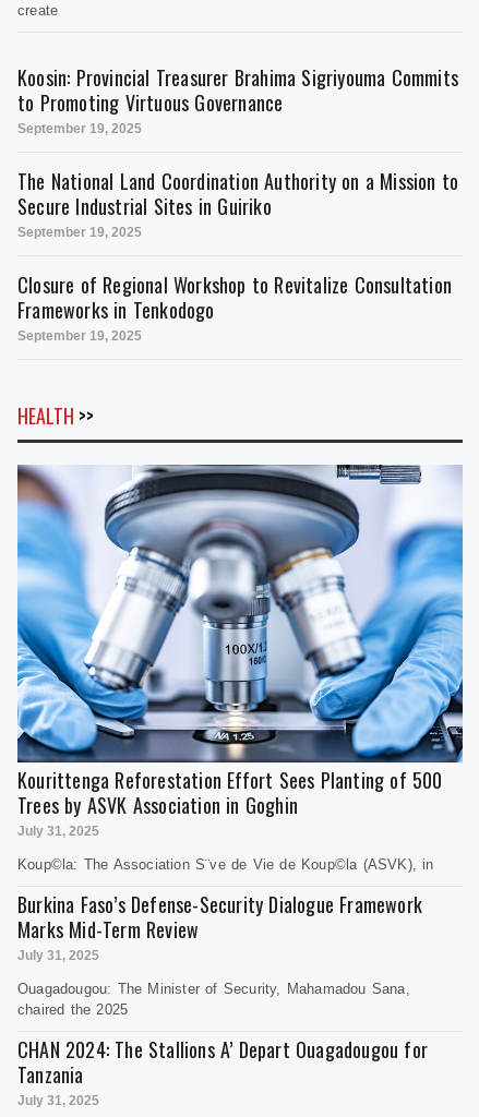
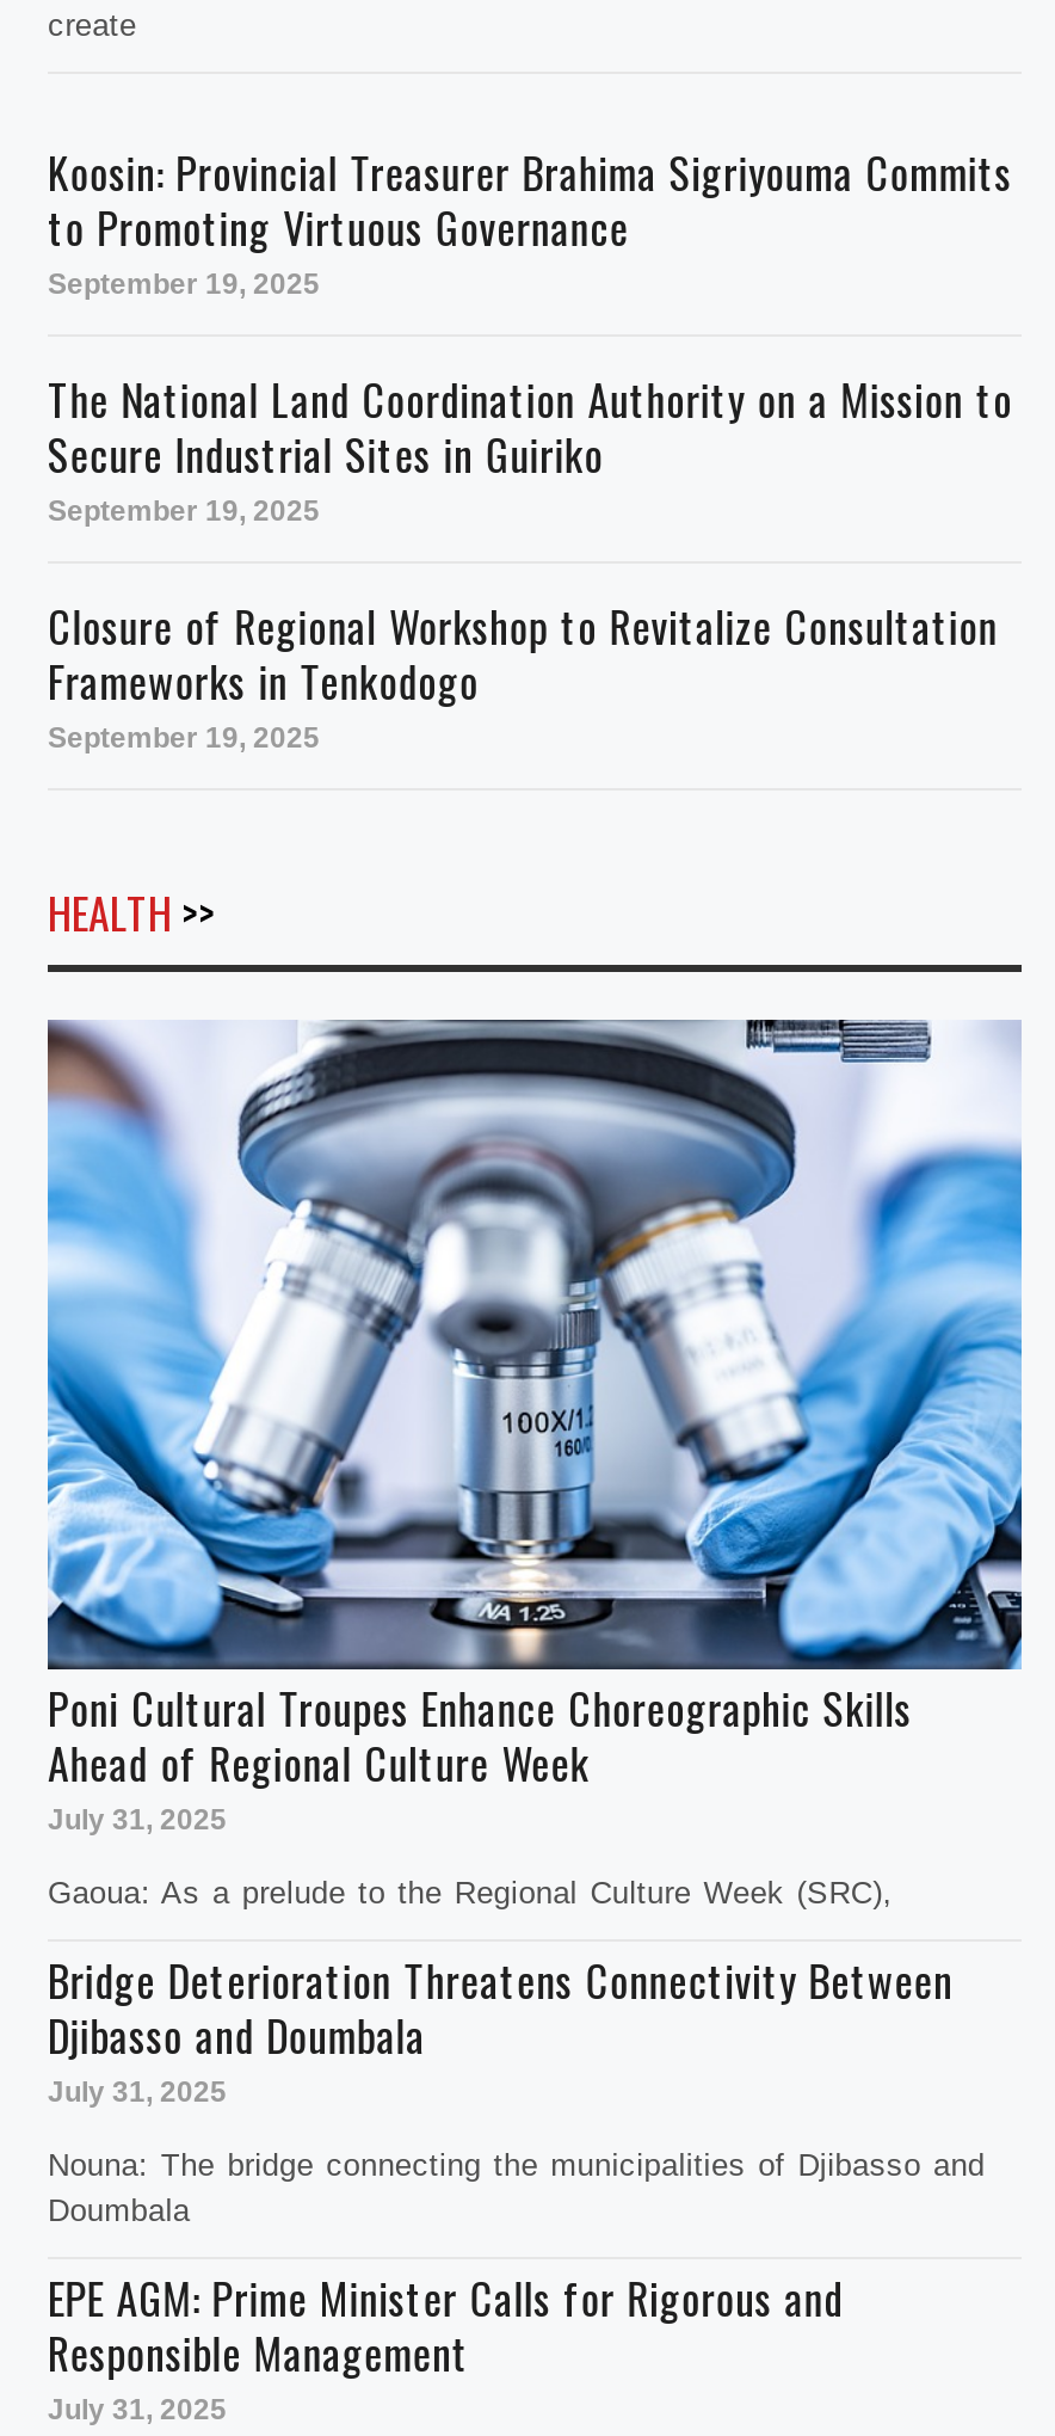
[17,765,443,819] Kourittenga Reforestation Effort Sees Planting of 500 | Trees by ASVK Association in Goghin -> [48,1676,912,1793] Poni Cultural Troupes Enhance Choreographic Skills | Ahead of Regional Culture Week
[17,856,434,872] Koup©la: The Association S¨ve de Vie de Koup©la (ASVK), in -> [48,1874,893,1910] Gaoua: As a prelude to the Regional Culture Week (SRC),
[17,890,422,943] Burkina Faso’s Defense-Security Dialogue Framework | Marks Mid-Term Review -> [48,1948,953,2065] Bridge Deterioration Threatens Connectivity Between | Djibasso and Doumbala
[17,980,410,1017] Ouagadougou: The Minister of Security, Mahamadou Sana, | chaired the 2025 -> [48,2146,985,2227] Nouna: The bridge connecting the municipalities of Djibasso and | Doumbala
[17,1035,428,1088] CHAN 2024: The Stallions A’ Depart Ouagadougou for | Tanzania -> [48,2265,843,2383] EPE AGM: Prime Minister Calls for Rigorous and | Responsible Management

